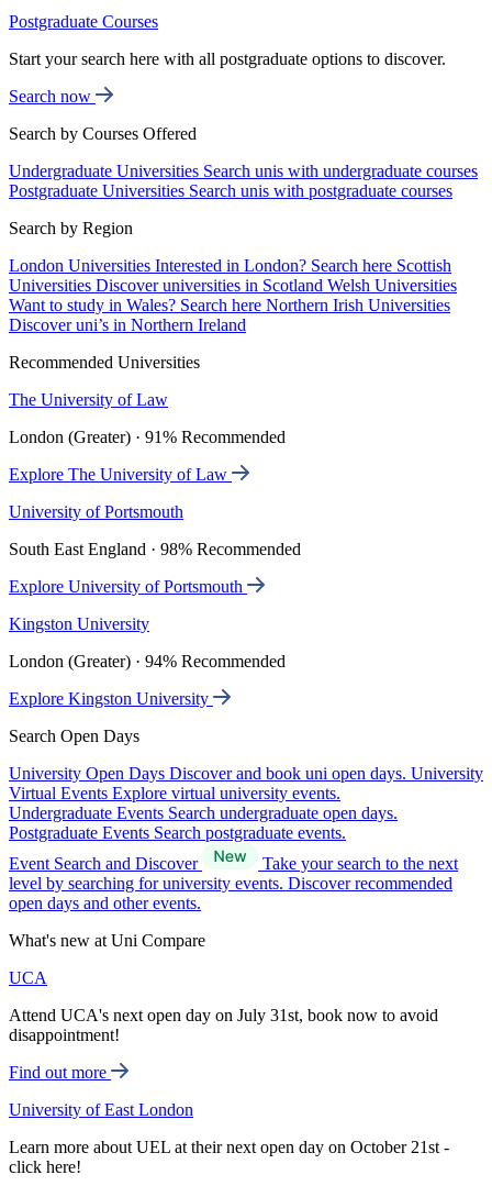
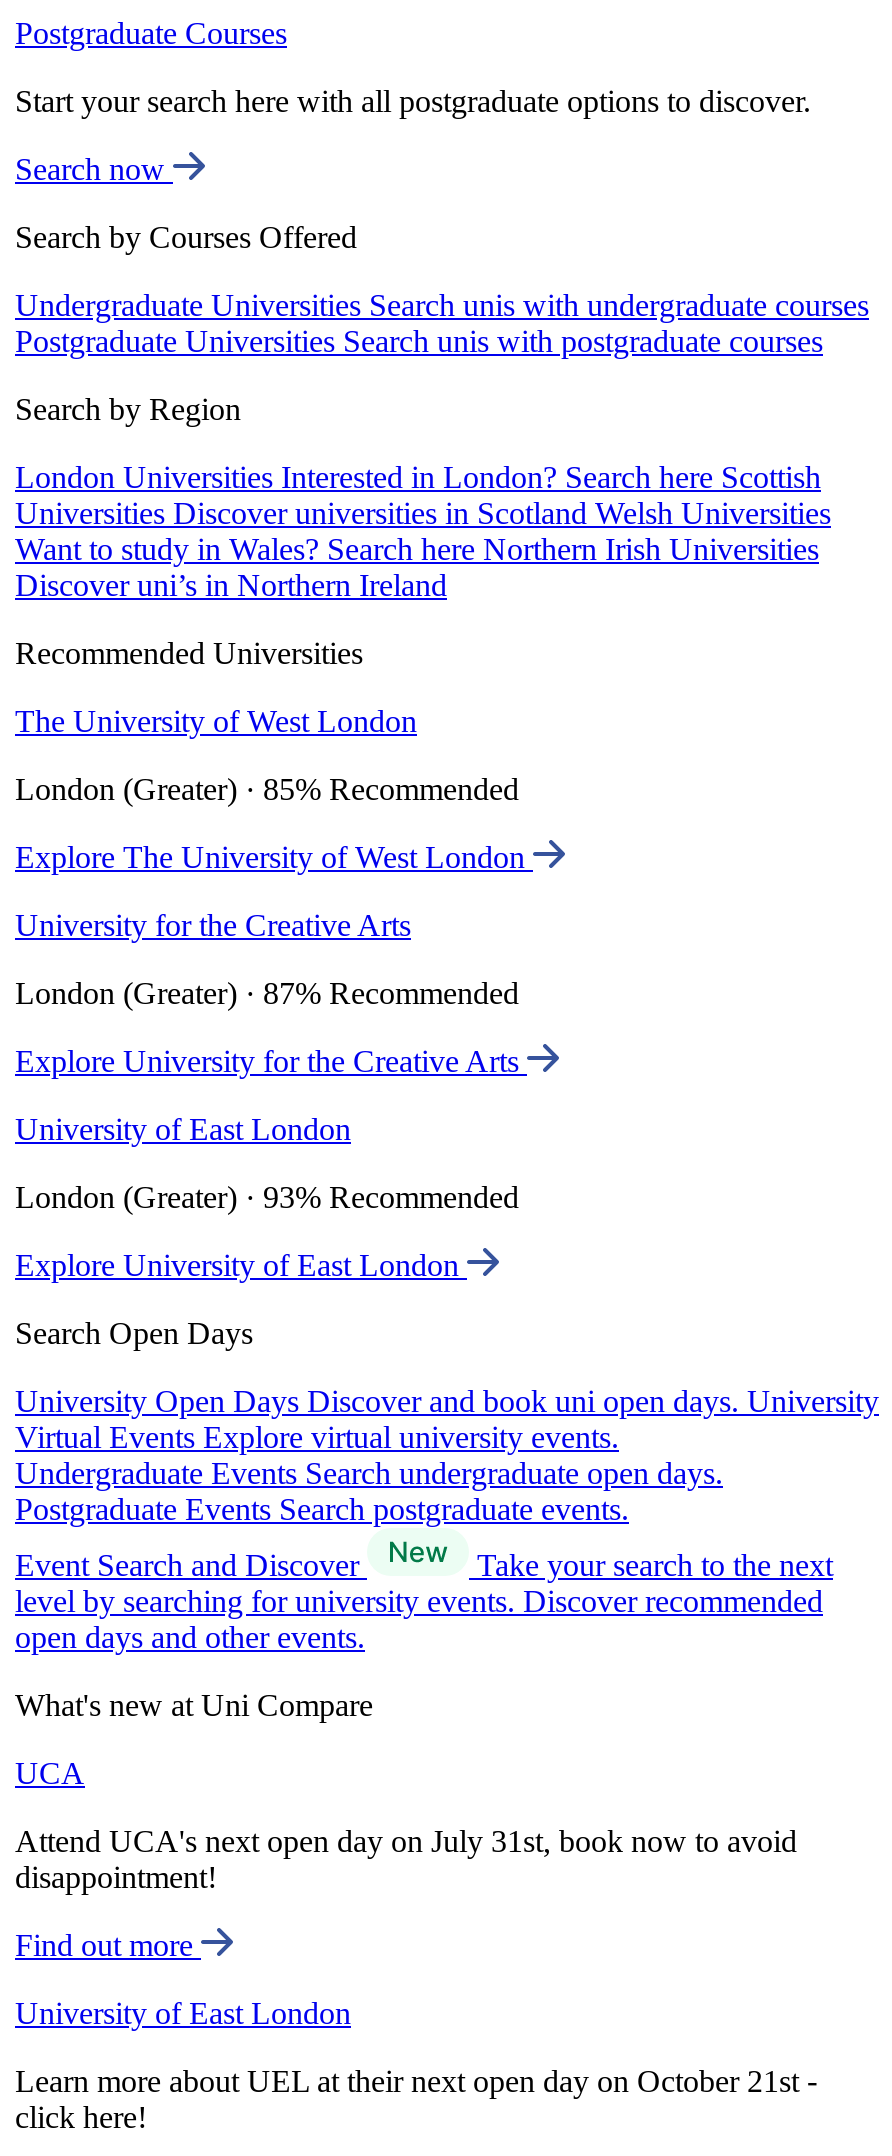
[9,390,168,409] The University of Law -> [15,704,417,738] The University of West London
[9,428,286,446] London (Greater) · 91% Recommended -> [15,772,519,806] London (Greater) · 85% Recommended
[9,465,232,484] Explore The University of Law -> [15,840,533,874] Explore The University of West London
[9,502,183,521] University of Portsmouth -> [15,908,411,942] University for the Creative Arts
[9,540,301,558] South East England · 98% Recommended -> [15,976,519,1010] London (Greater) · 87% Recommended
[9,577,247,596] Explore University of Portsmouth -> [15,1044,527,1078] Explore University for the Creative Arts
[9,615,149,633] Kingston University -> [15,1112,351,1146] University of East London
[9,652,286,671] London (Greater) · 94% Recommended -> [15,1180,519,1214] London (Greater) · 93% Recommended
[9,689,213,708] Explore Kingston University -> [15,1248,467,1282] Explore University of East London

